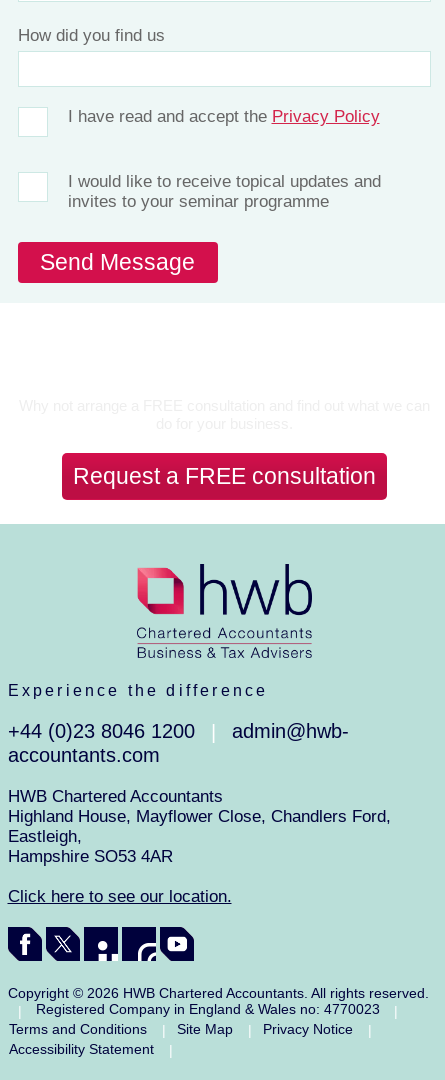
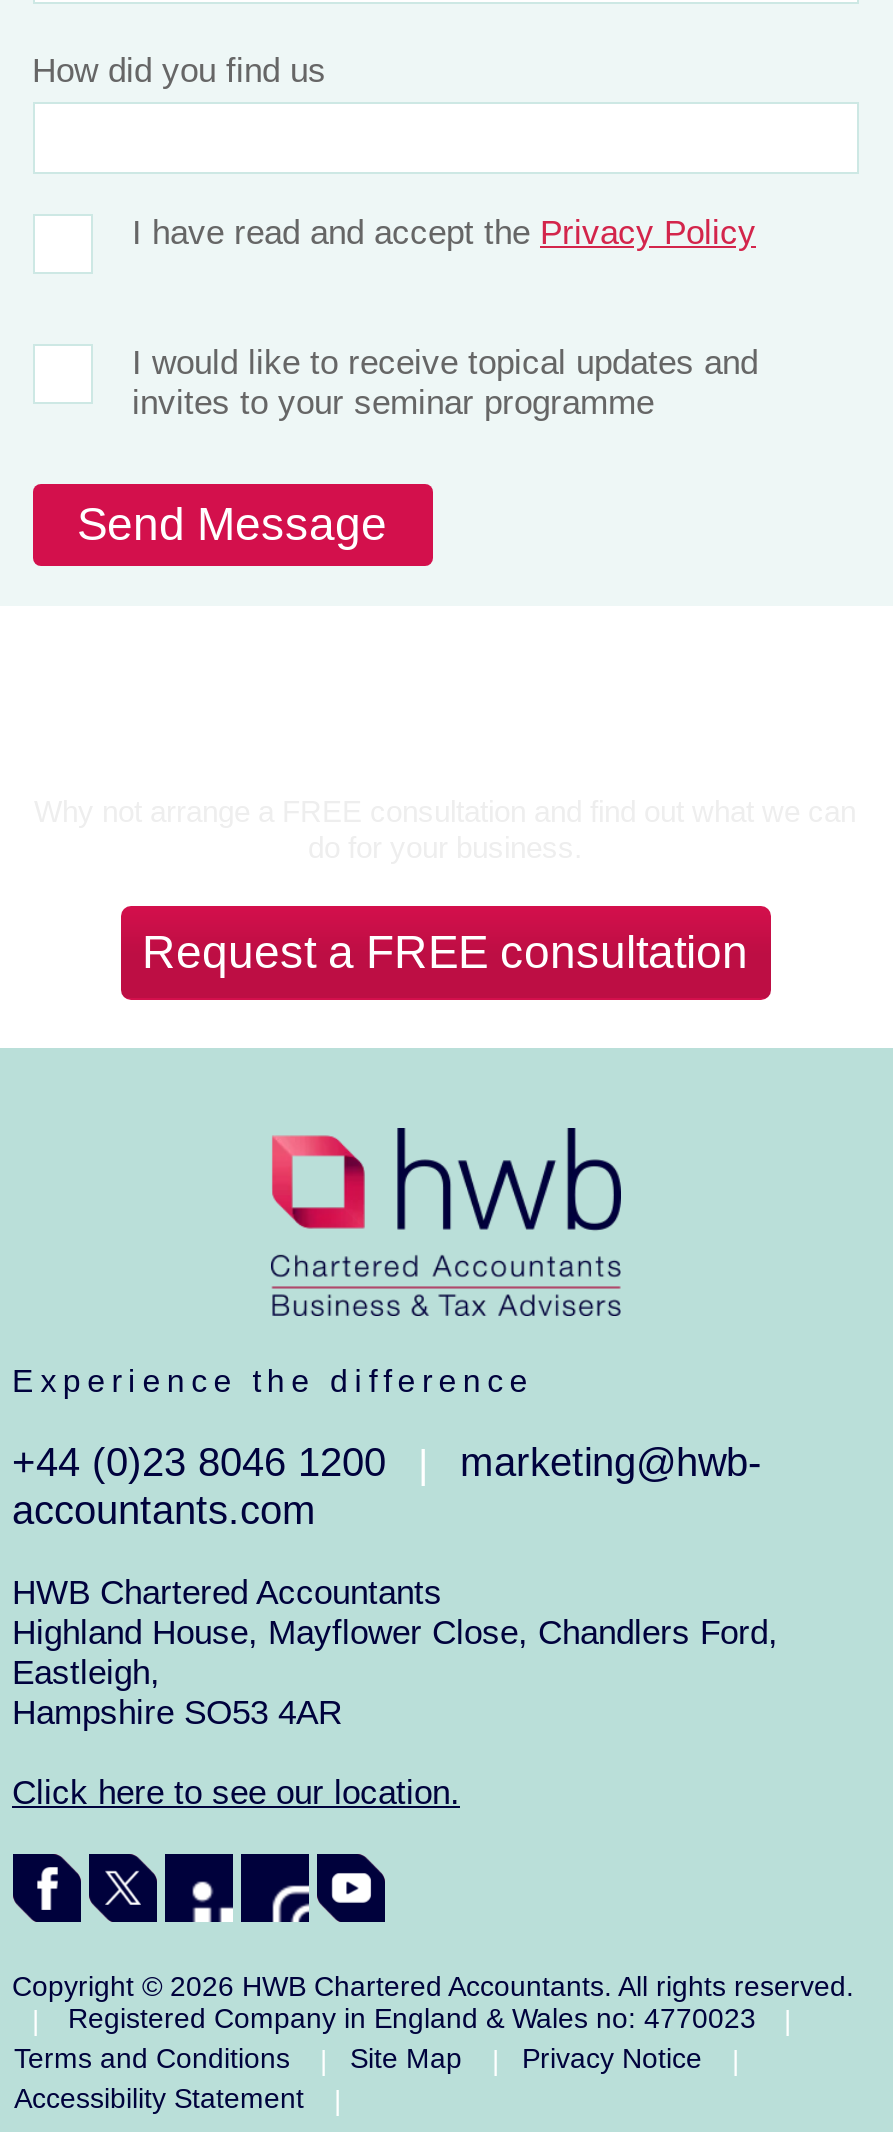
[231,720,348,742] admin@hwb- -> [460,1440,762,1484] marketing@hwb-

